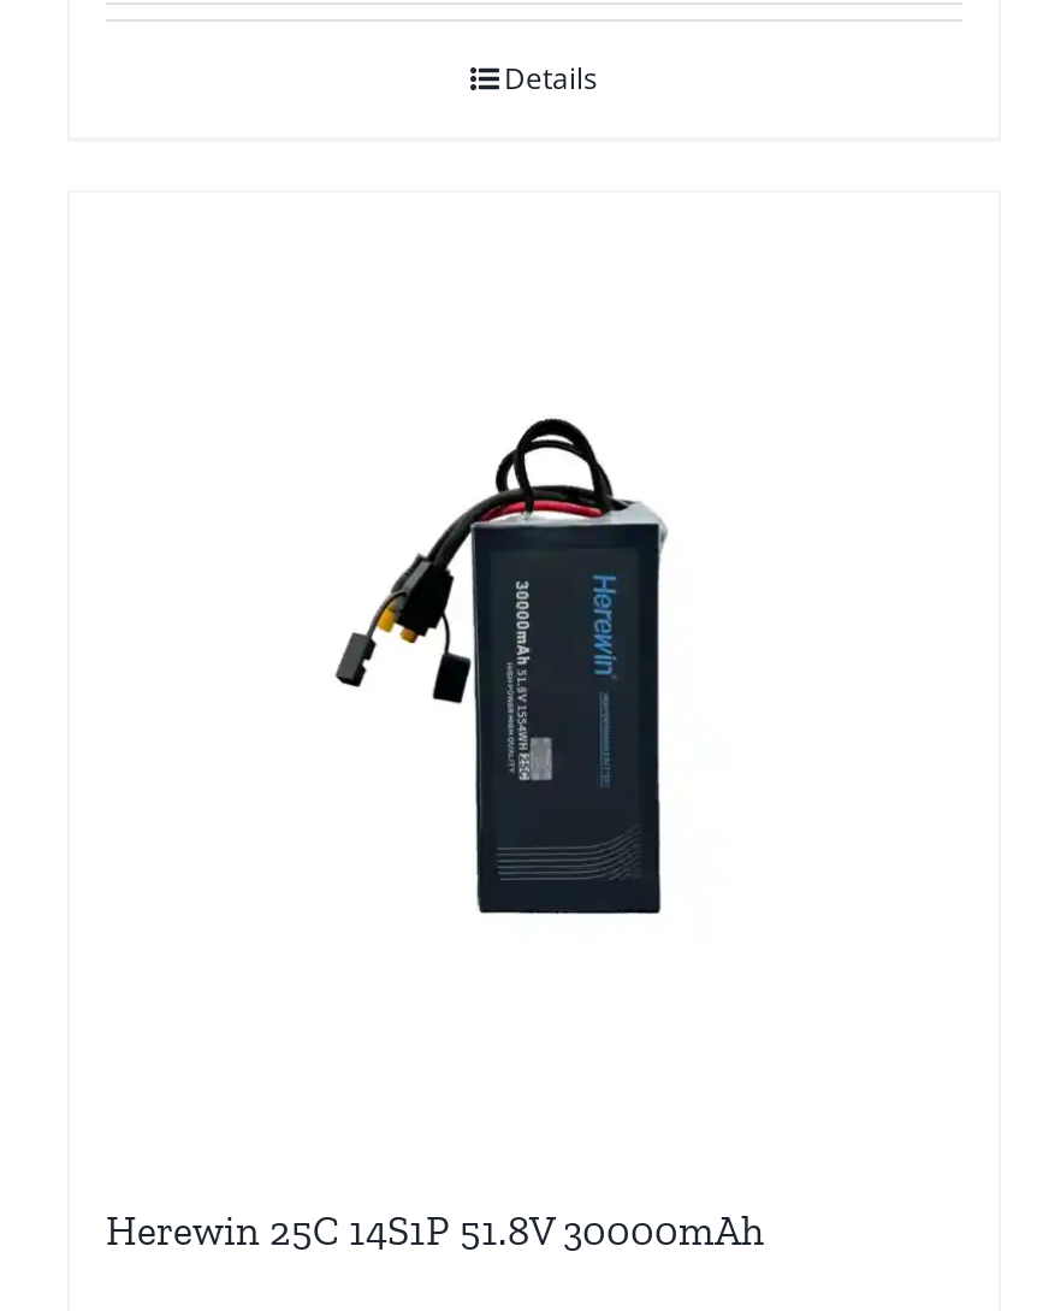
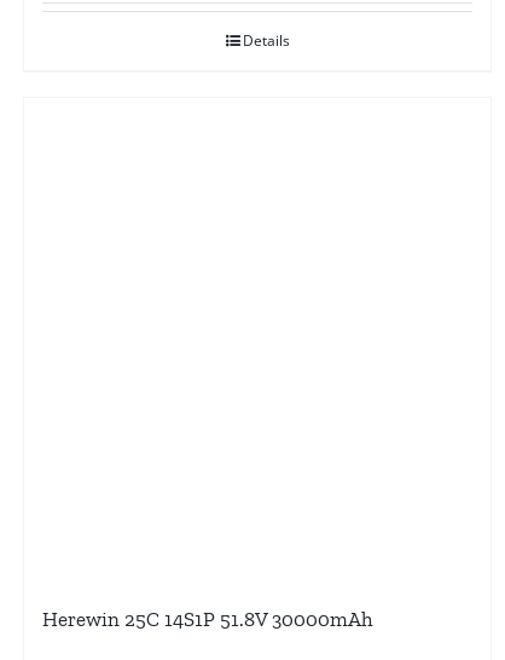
[334,415,669,916] [image] -> none

